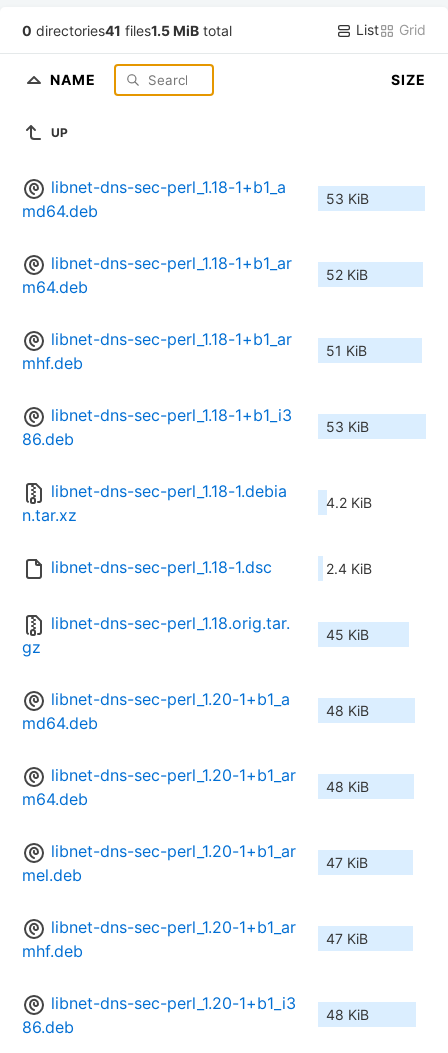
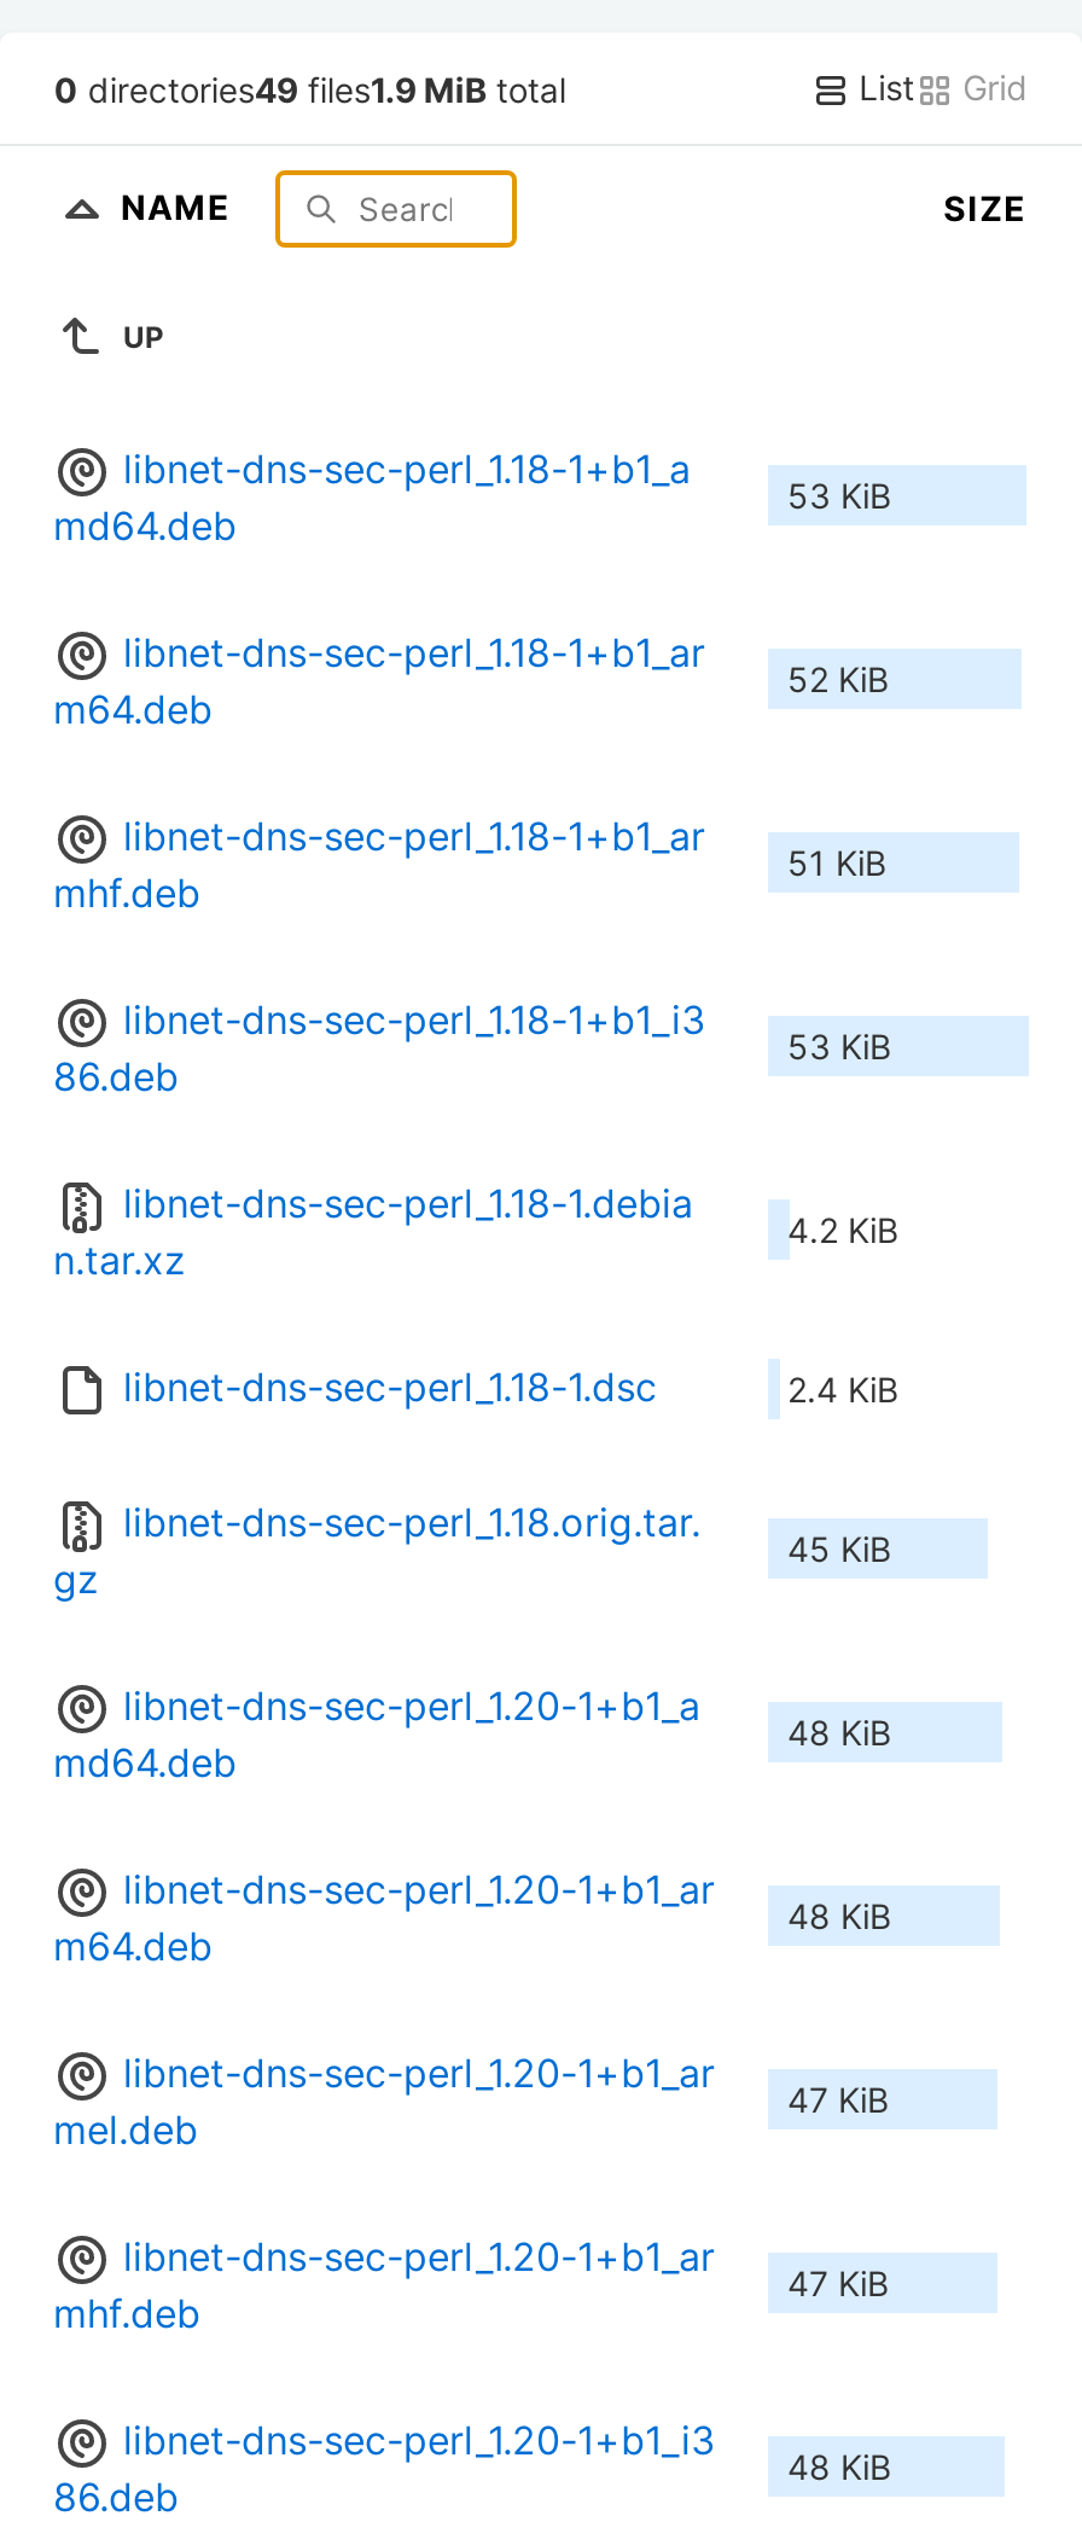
[22,22,232,39] 0 directories41 files1.5 MiB total -> [54,68,566,109] 0 directories49 files1.9 MiB total

